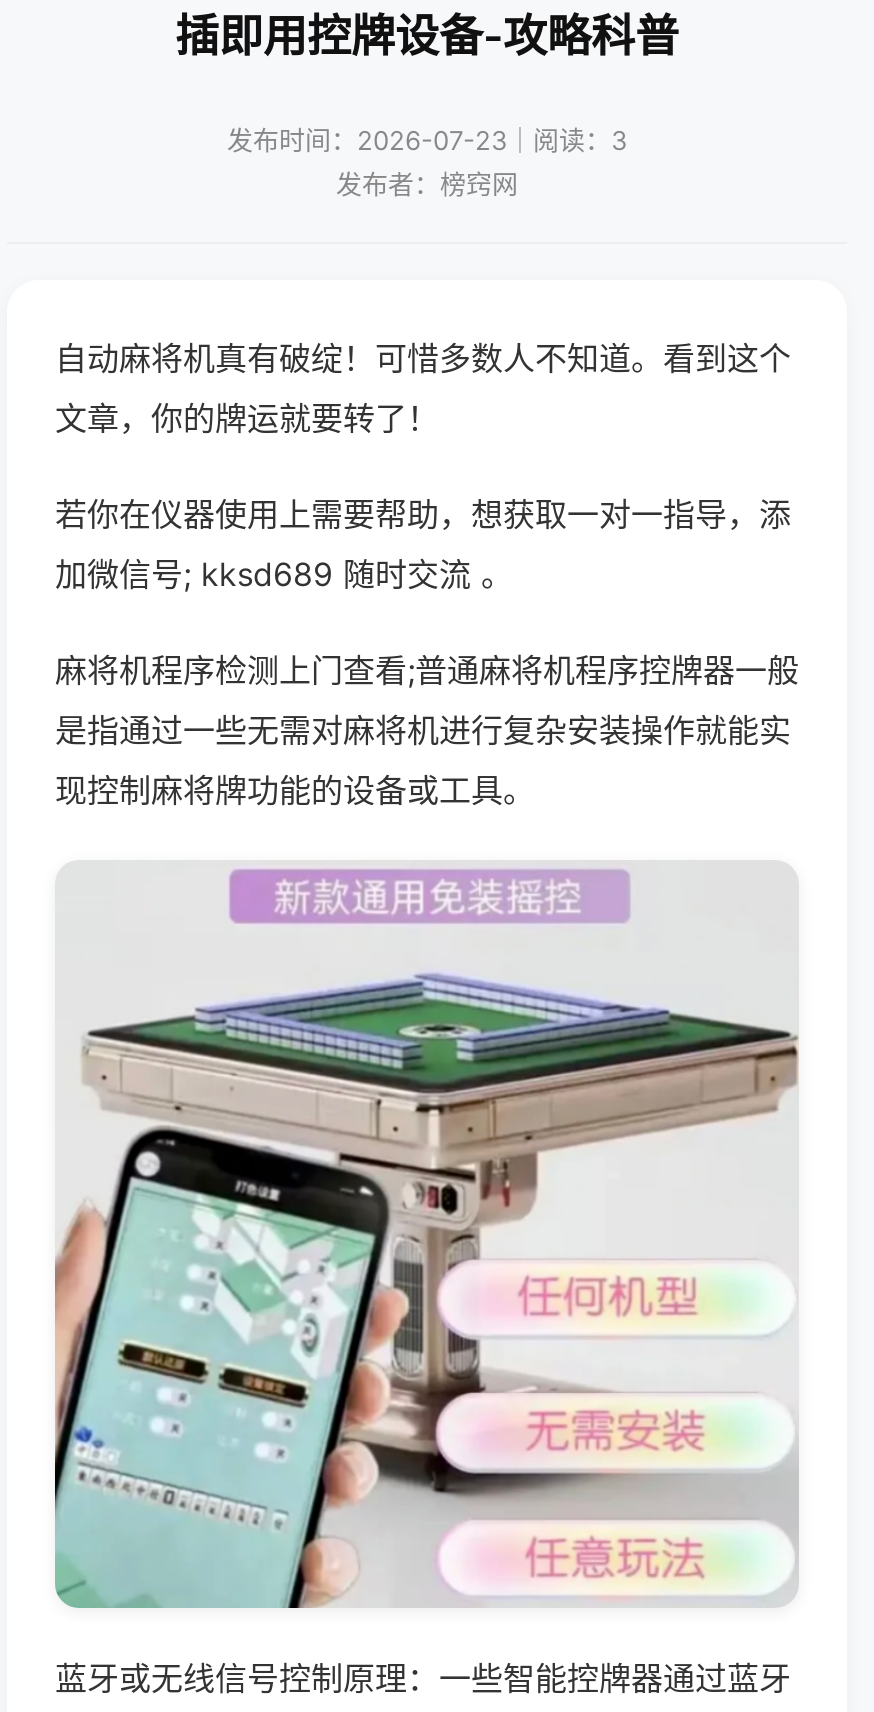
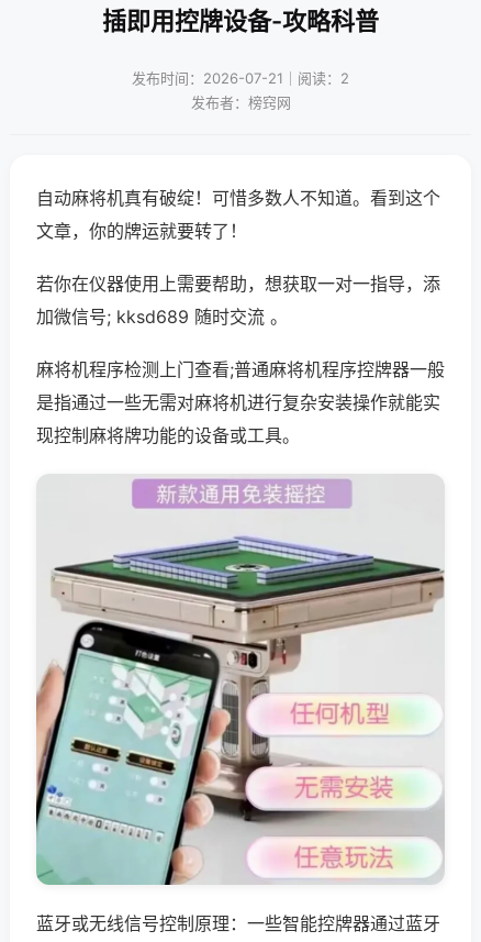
[227,124,627,156] 发布时间：2026-07-23｜阅读：3 -> [132,69,349,87] 发布时间：2026-07-21｜阅读：2

